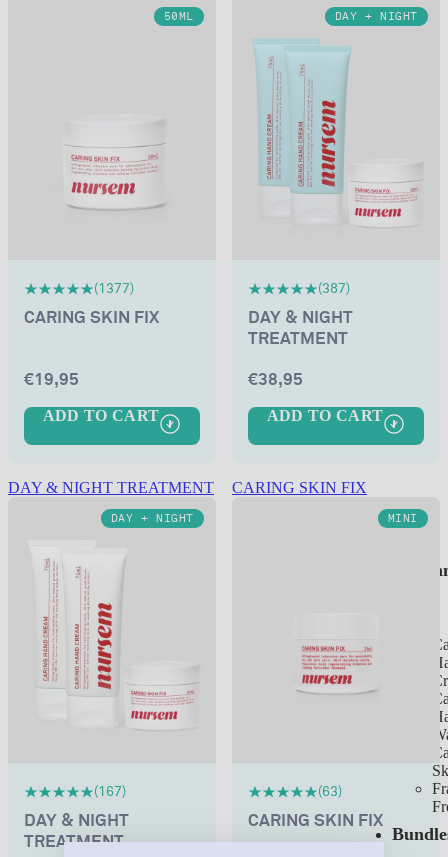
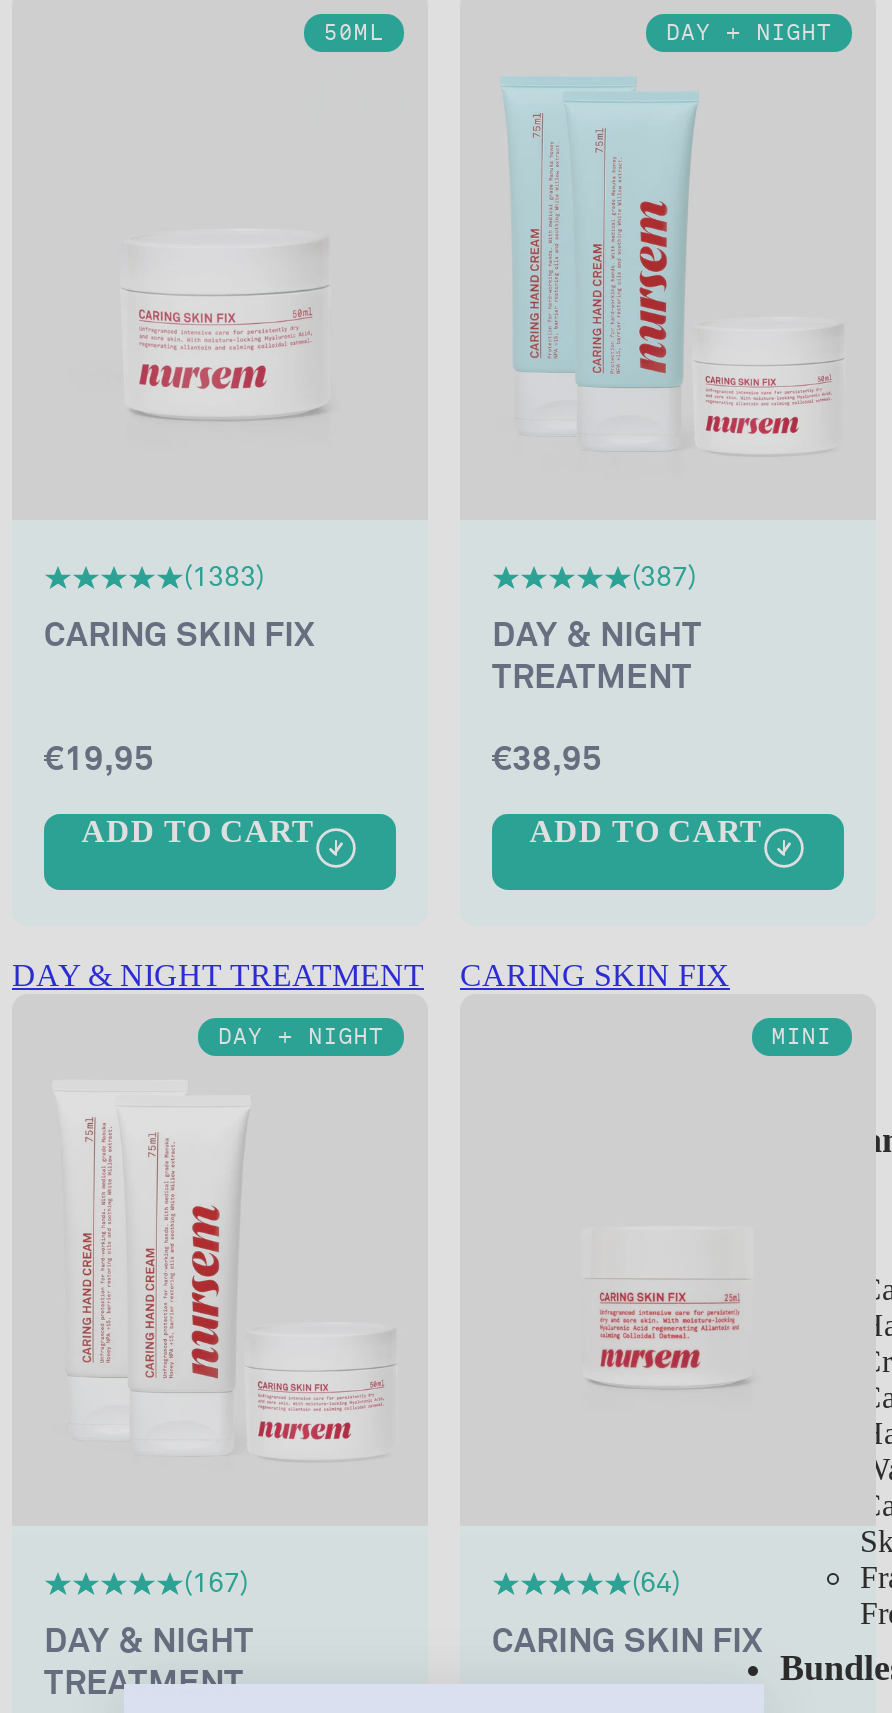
[94,282,134,296] (1377) -> [184,565,264,593] (1383)
[318,785,342,799] (63) -> [632,1570,680,1598] (64)

